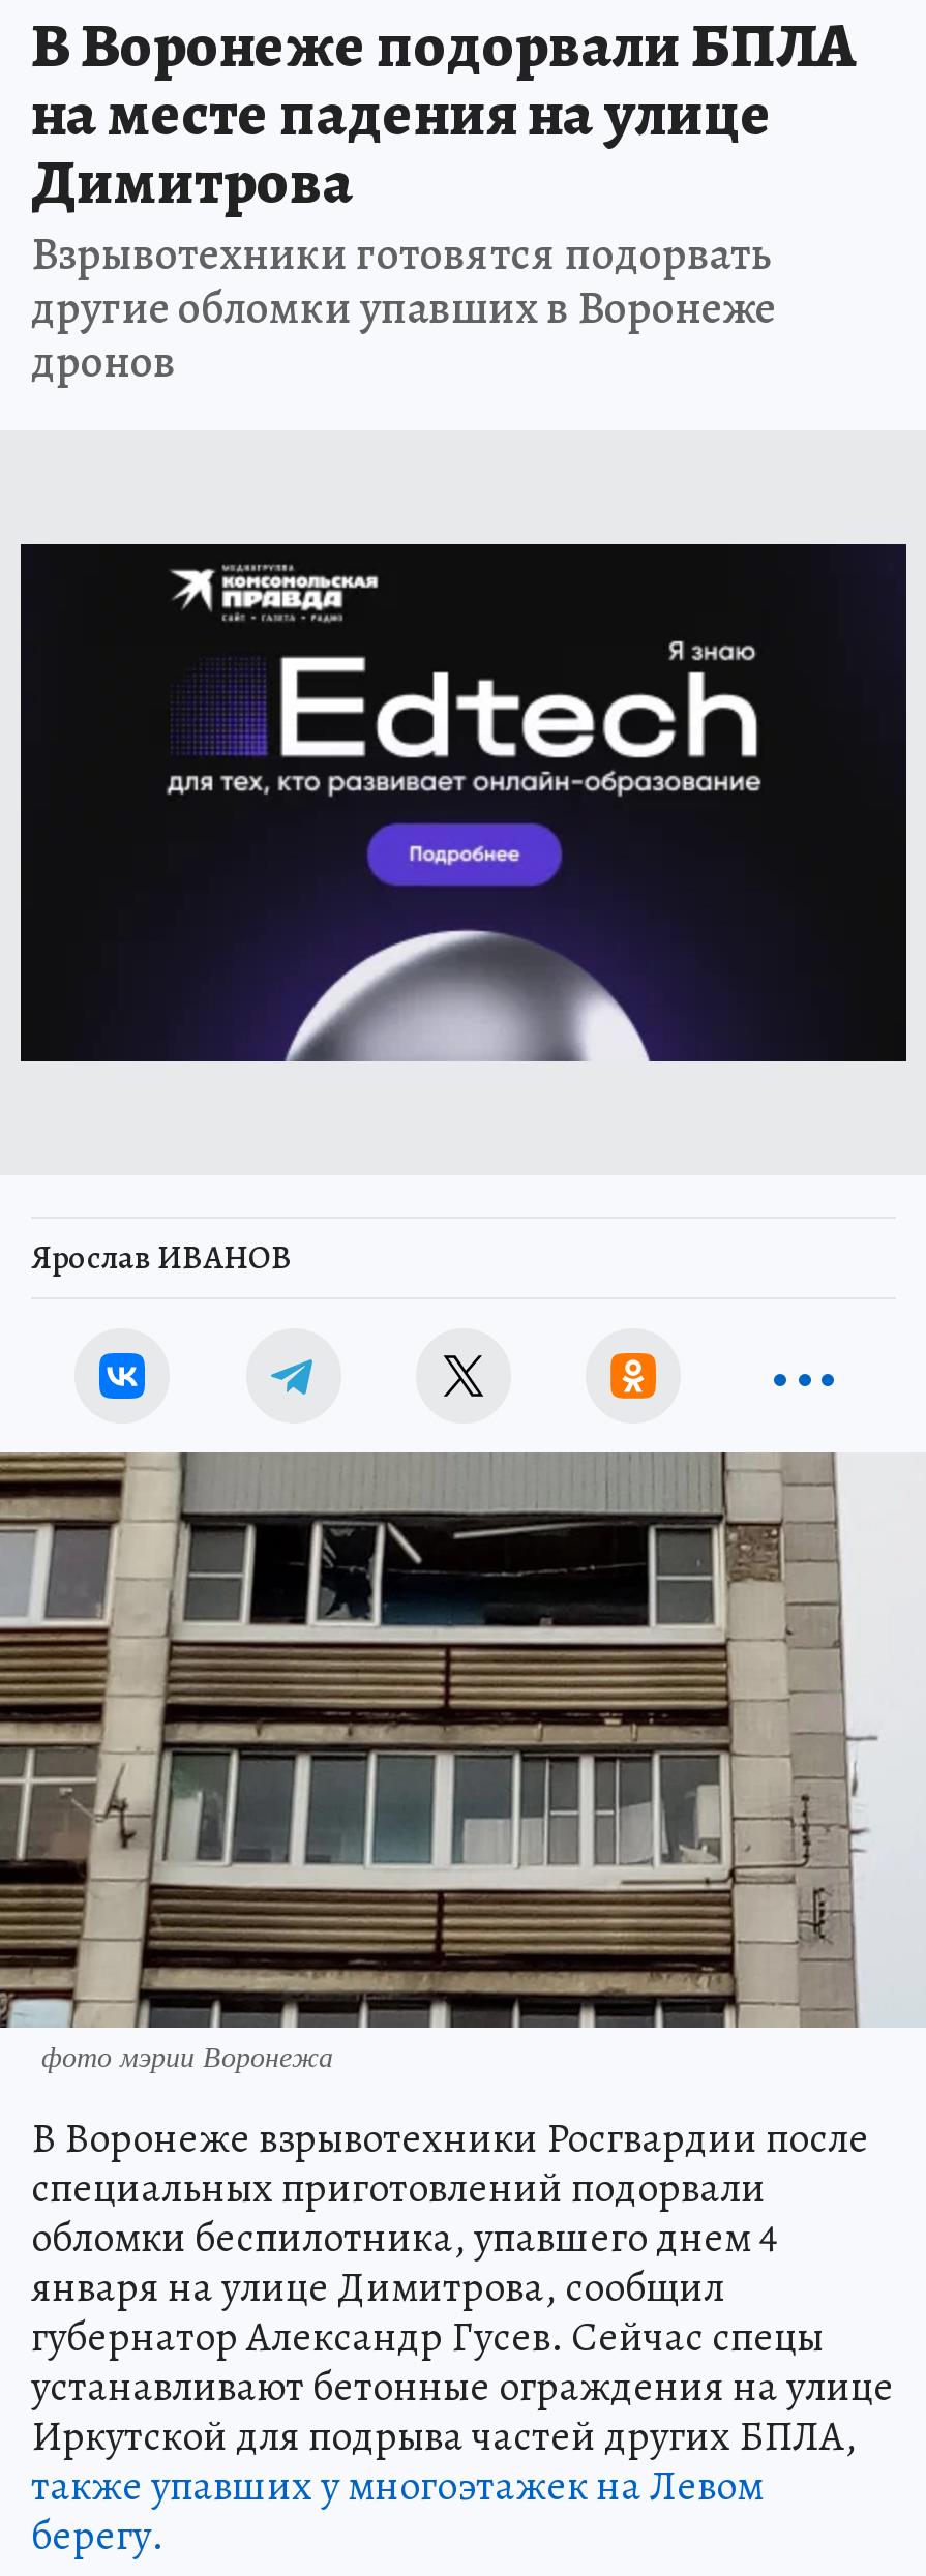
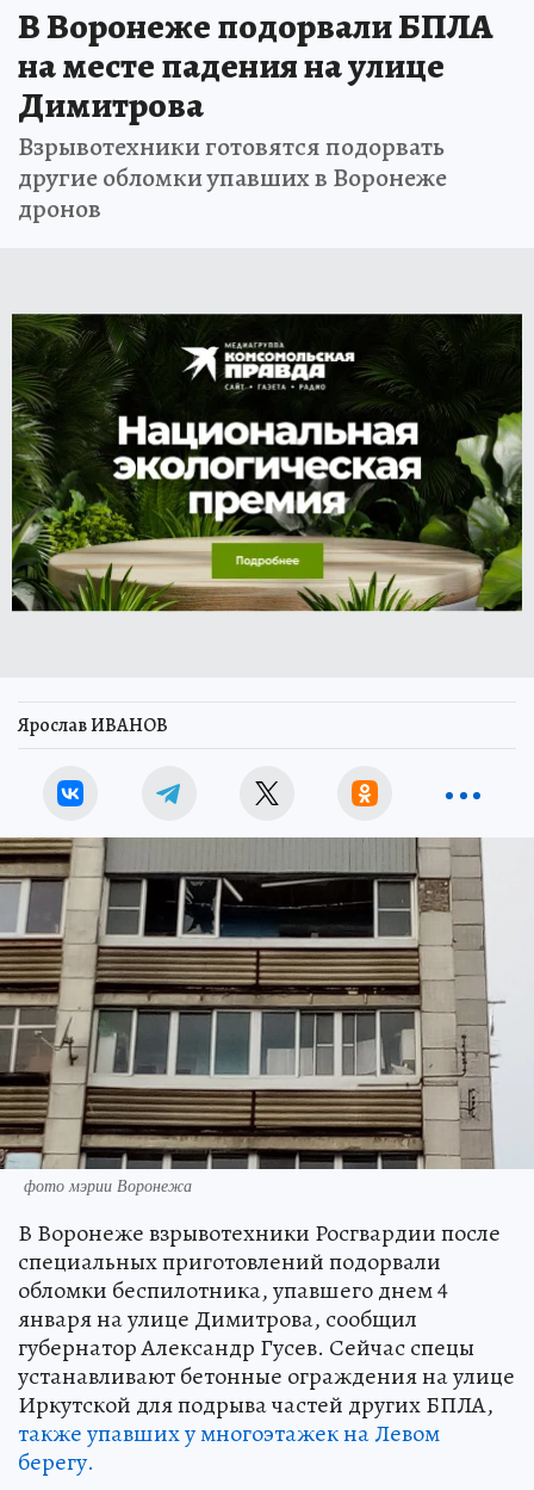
[19,544,908,1064] [image] -> [11,314,523,612] [image]

